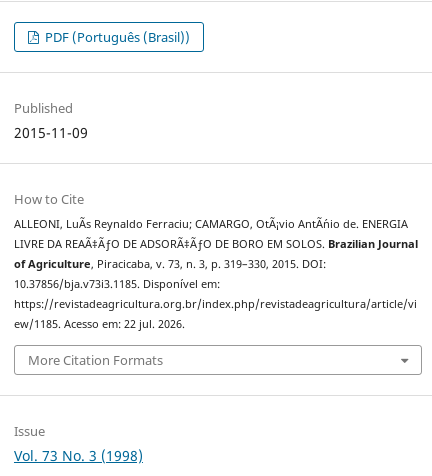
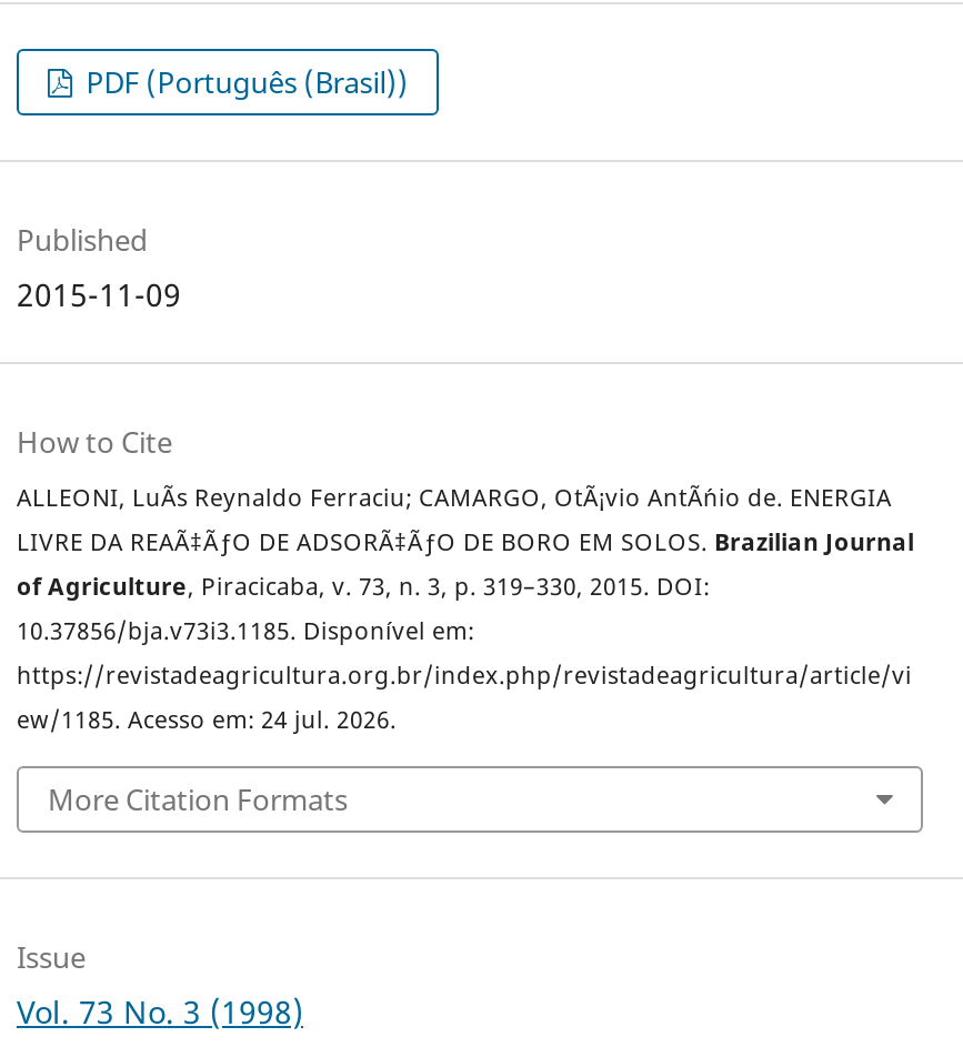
[14,317,185,331] ew/1185. Acesso em: 22 jul. 2026. -> [17,704,397,735] ew/1185. Acesso em: 24 jul. 2026.

